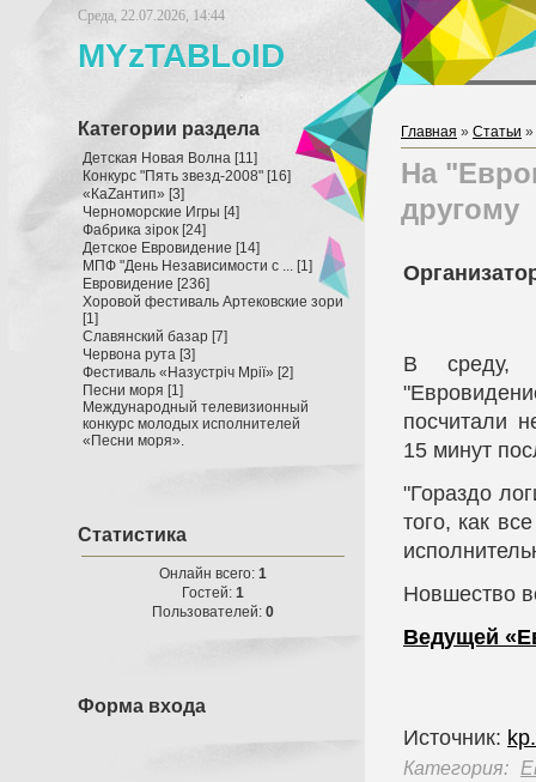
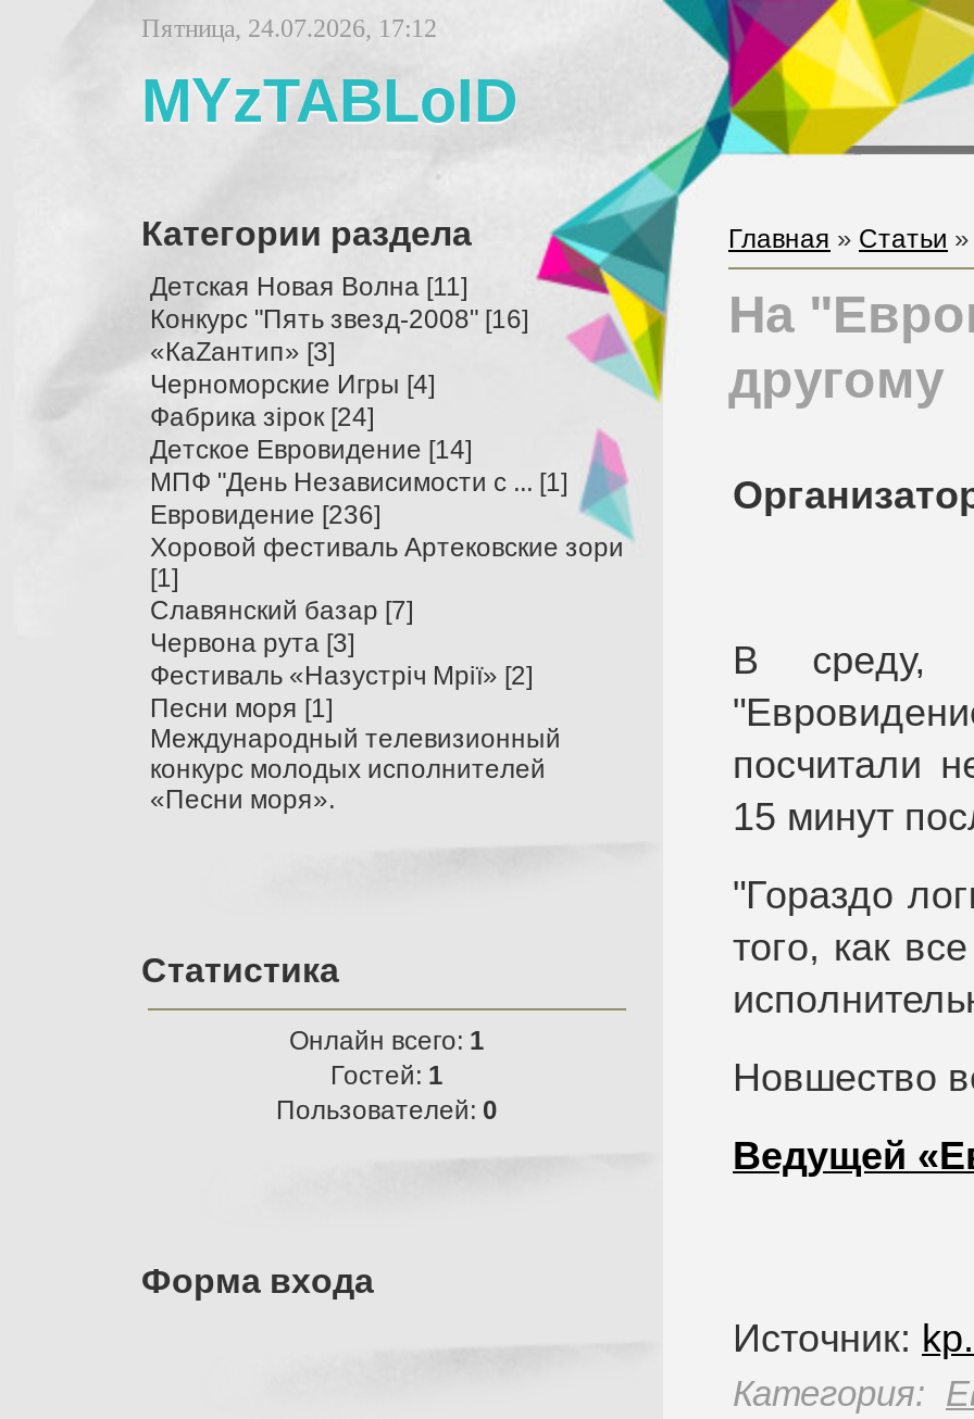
[78,7,225,24] Среда, 22.07.2026, 14:44 -> [141,13,437,43] Пятница, 24.07.2026, 17:12

